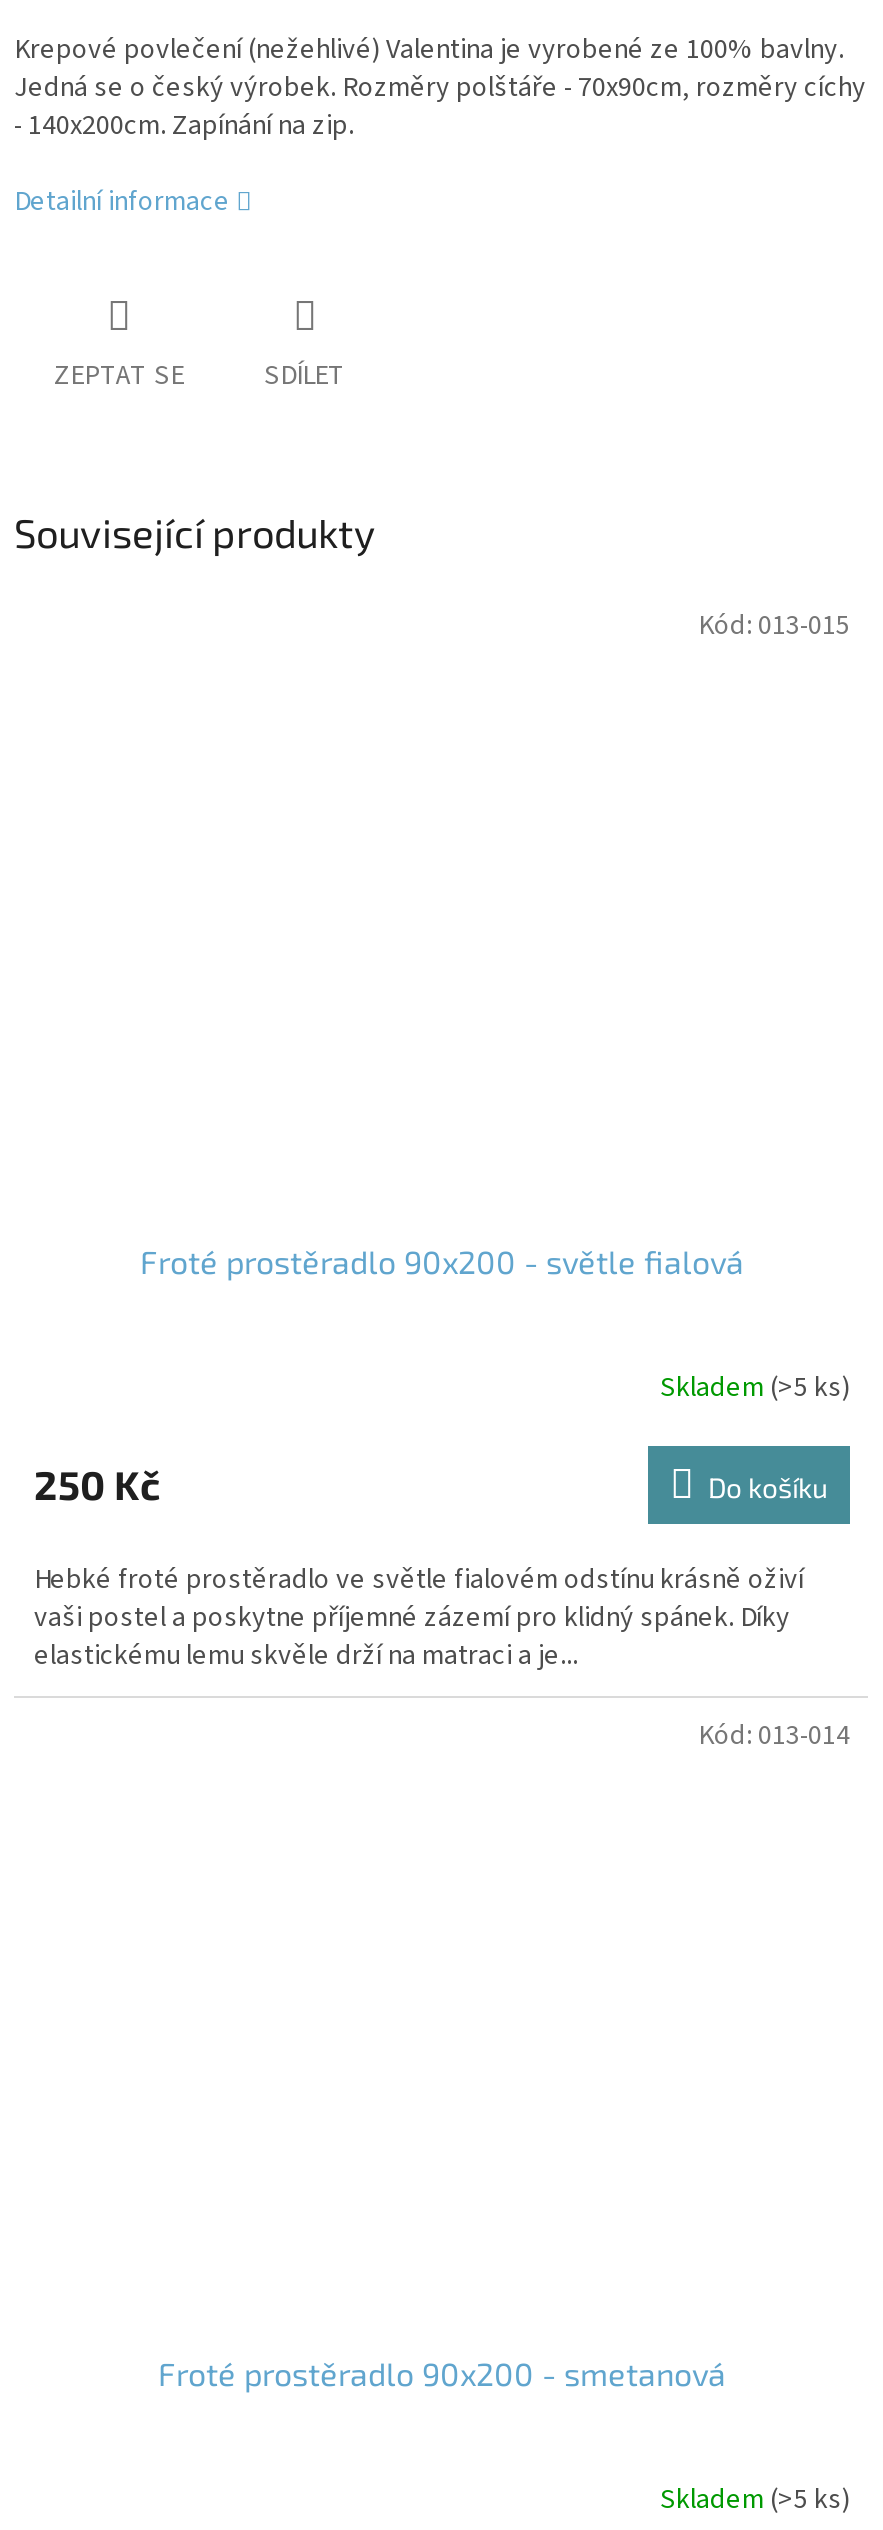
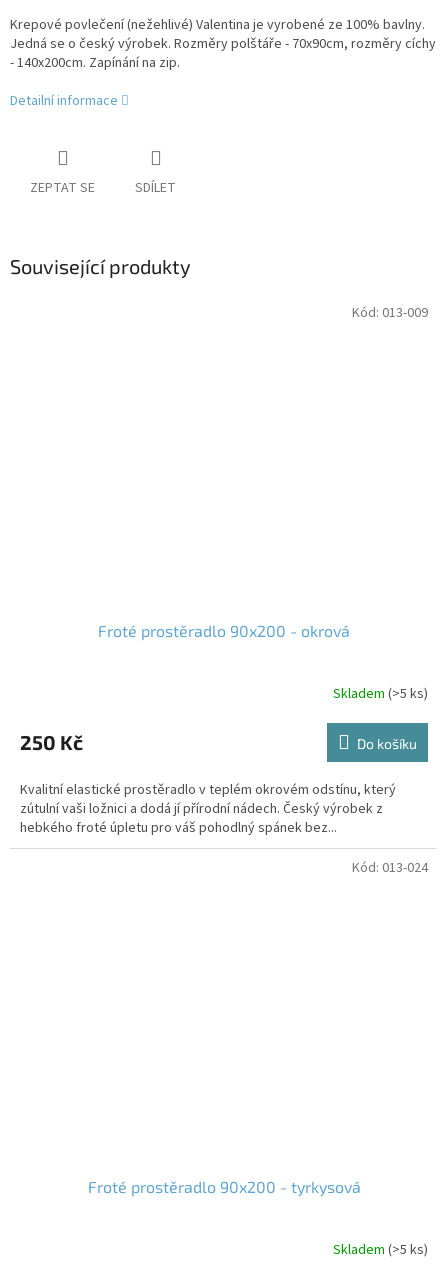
[698,605,850,645] Kód: 013-015 -> [352,303,428,323] Kód: 013-009
[140,1243,744,1281] Froté prostěradlo 90x200 - světle fialová -> [98,621,350,640] Froté prostěradlo 90x200 - okrová
[34,1561,804,1677] Hebké froté prostěradlo ve světle fialovém odstínu krásně oživí | vaši postel a poskytne příjemné zázemí pro klidný spánek. Díky | elastickému lemu skvěle drží na matraci a je... -> [20,780,396,838] Kvalitní elastické prostěradlo v teplém okrovém odstínu, který | zútulní vaši ložnici a dodá jí přírodní nádech. Český výrobek z | hebkého froté úpletu pro váš pohodlný spánek bez...
[698,1717,850,1757] Kód: 013-014 -> [352,858,428,878] Kód: 013-024
[158,2354,726,2392] Froté prostěradlo 90x200 - smetanová -> [87,1177,360,1196] Froté prostěradlo 90x200 - tyrkysová

